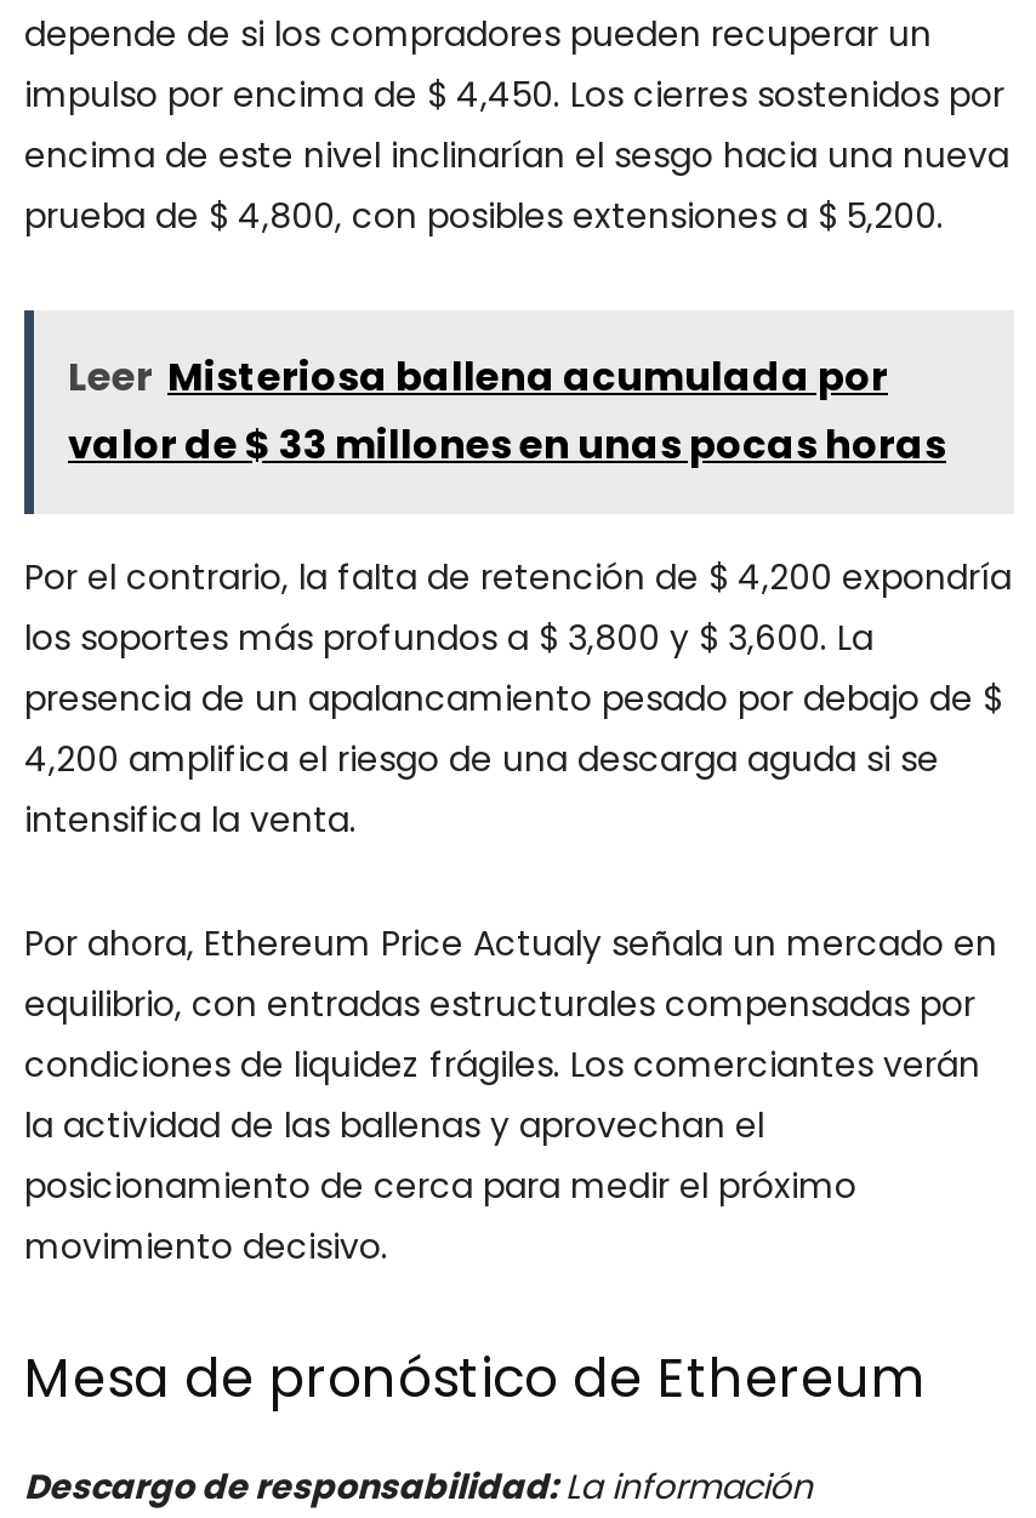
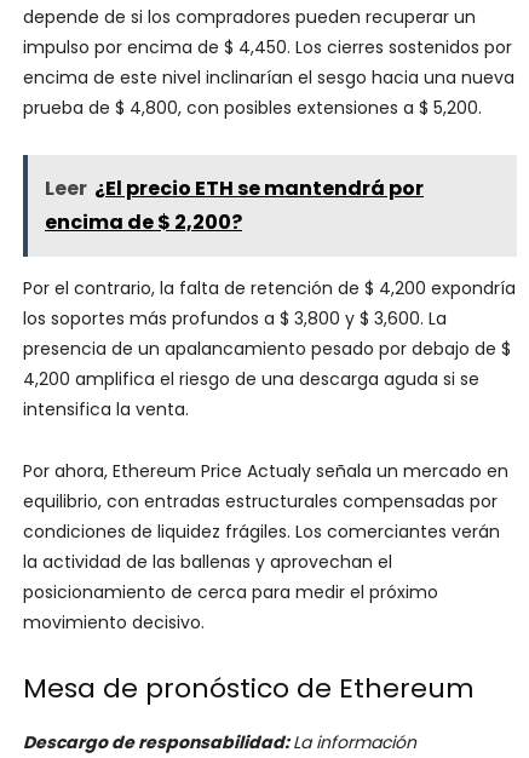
[68,349,946,473] Leer Misteriosa ballena acumulada por | valor de $ 33 millones en unas pocas horas -> [45,174,424,236] Leer ¿El precio ETH se mantendrá por | encima de $ 2,200?

